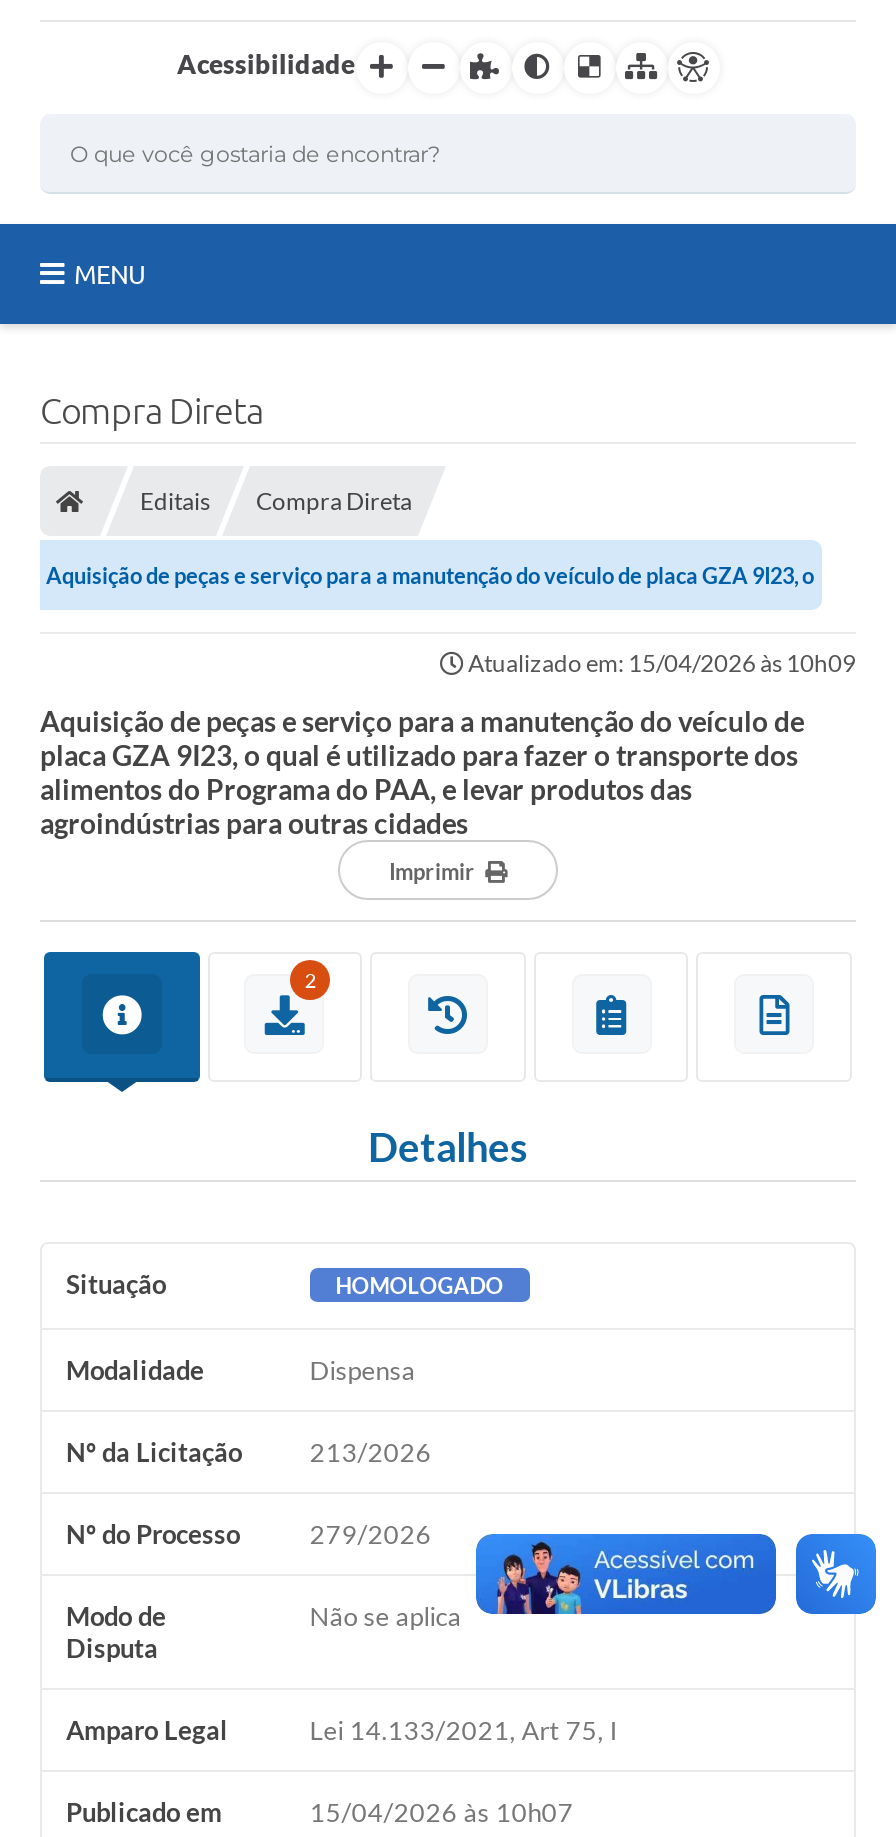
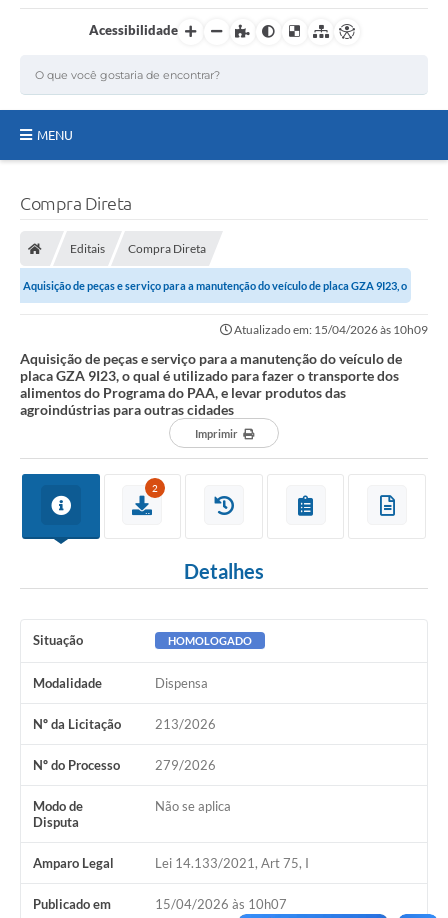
[474,1532,778,1616] [image] -> none
[794,1532,878,1616] [image] -> none

